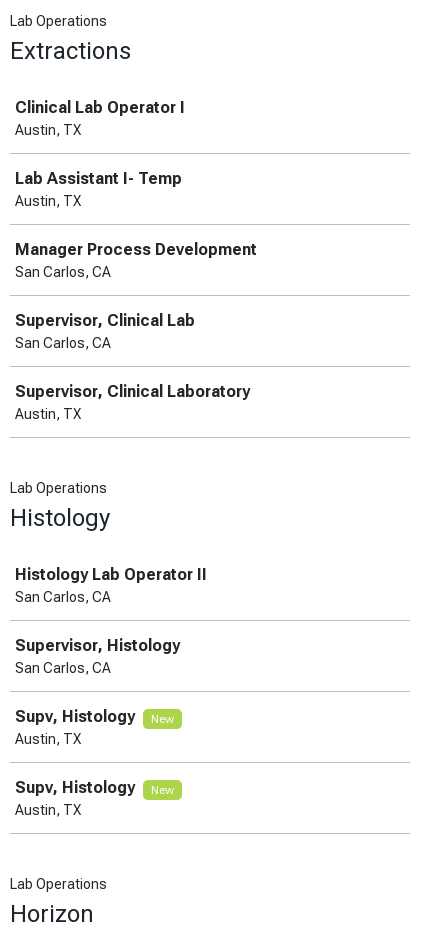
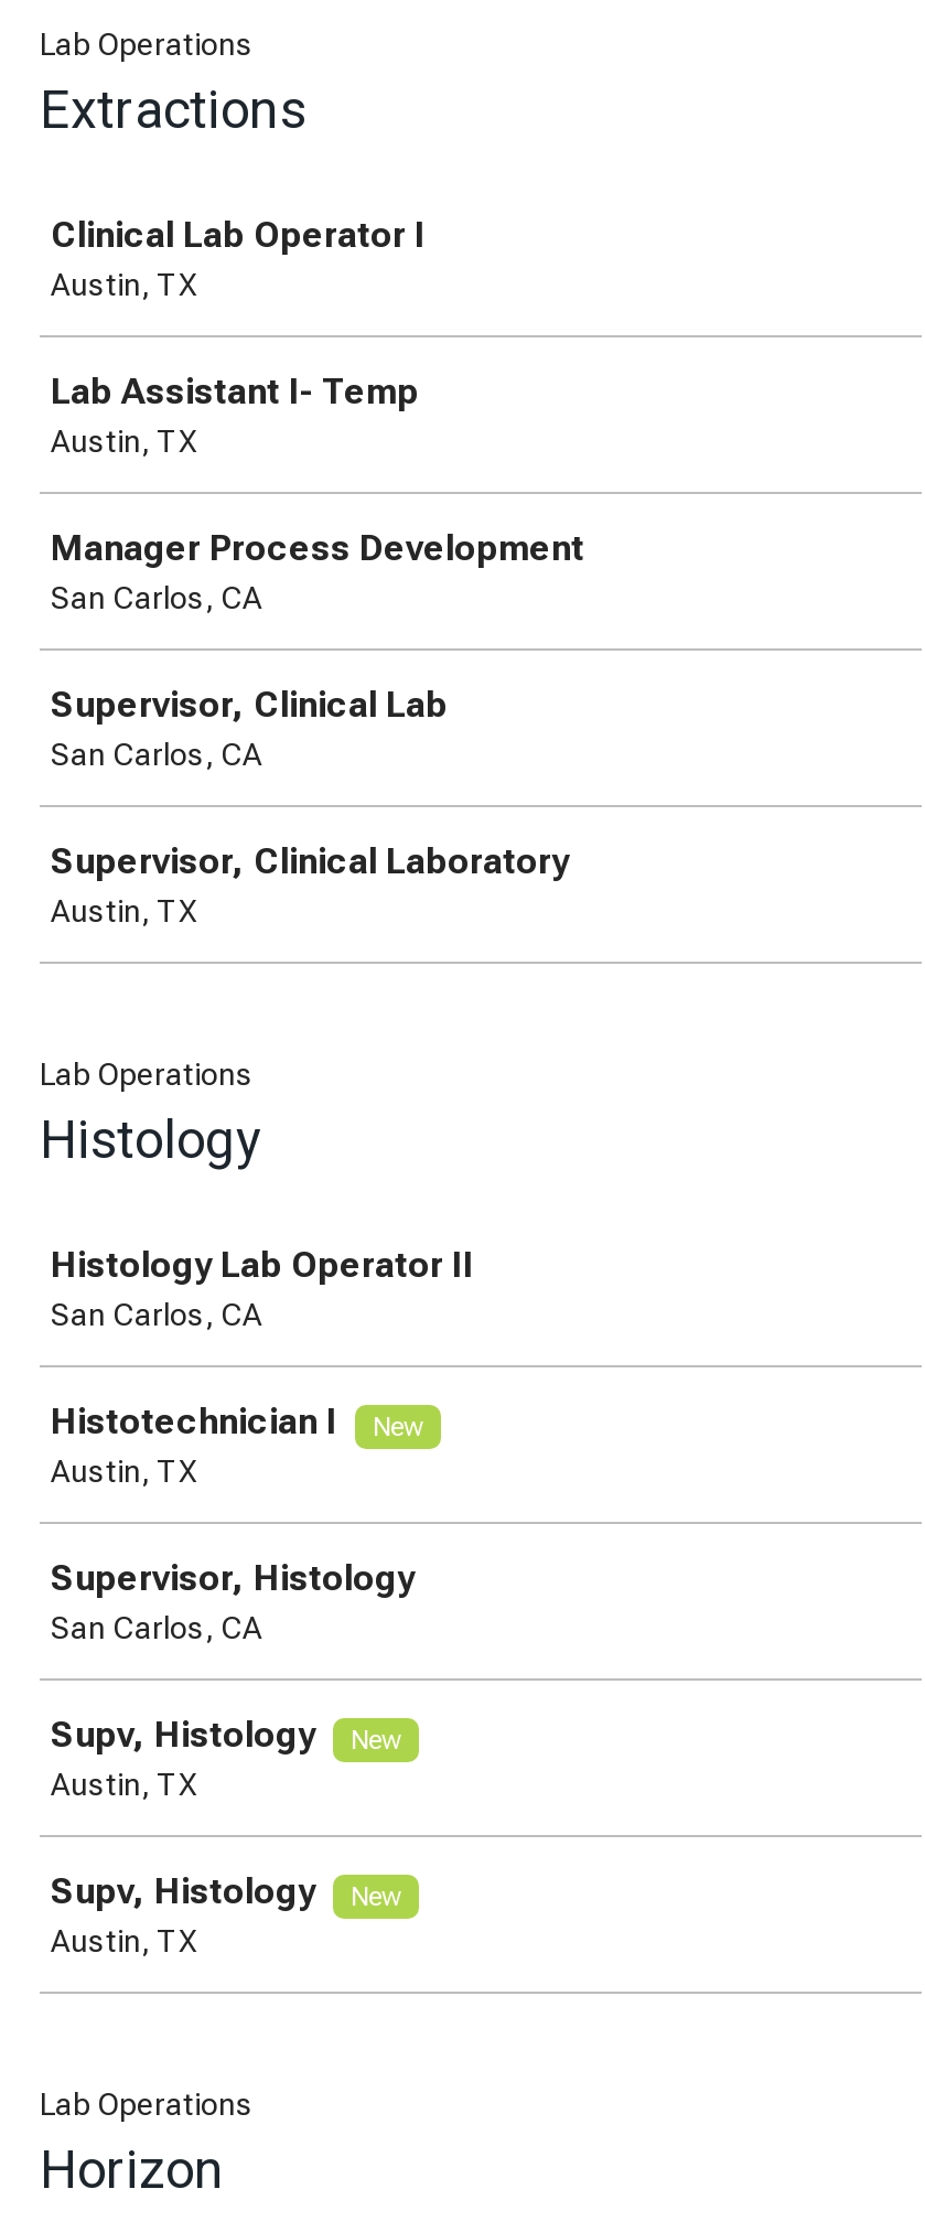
none -> [51,1401,423,1489] Histotechnician I | New | Austin, TX

